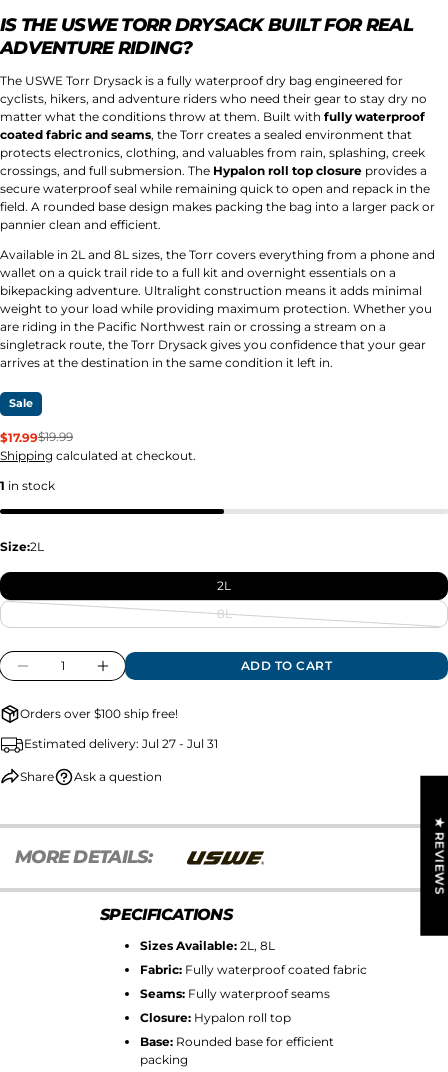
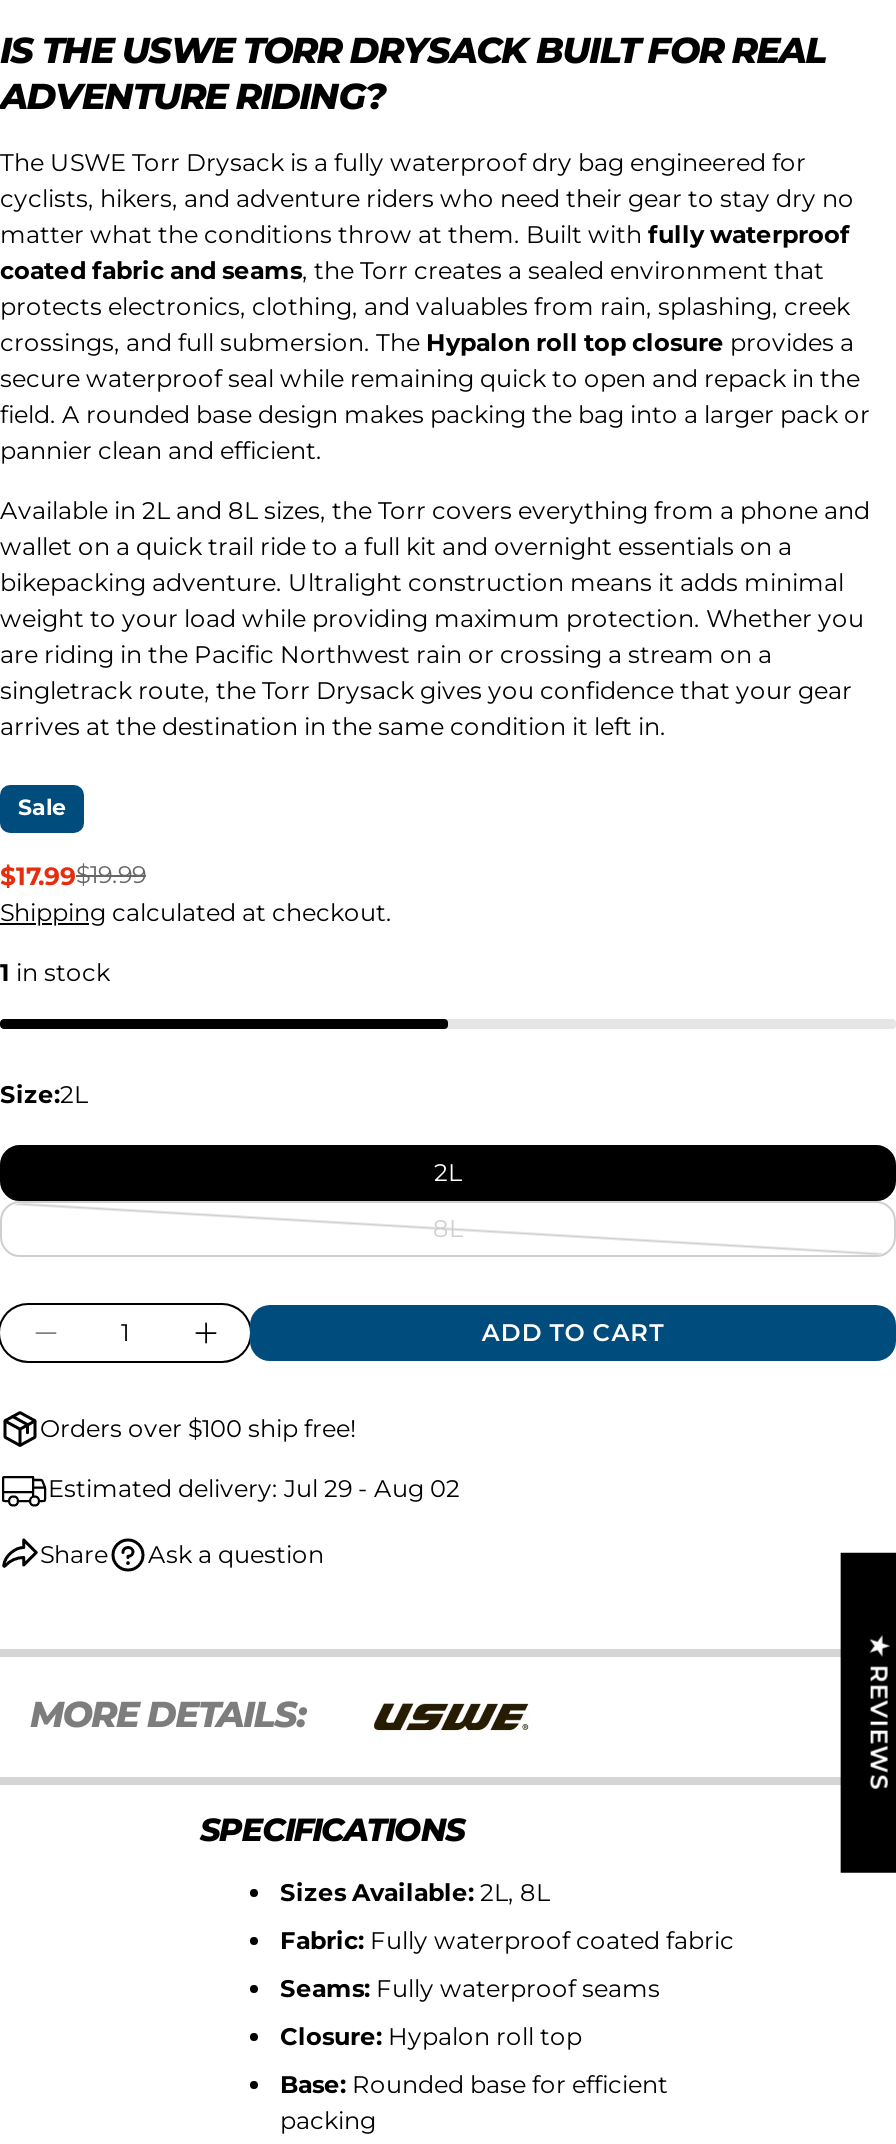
[24,736,218,751] Estimated delivery: Jul 27 - Jul 31 -> [48,1472,460,1502] Estimated delivery: Jul 29 - Aug 02

